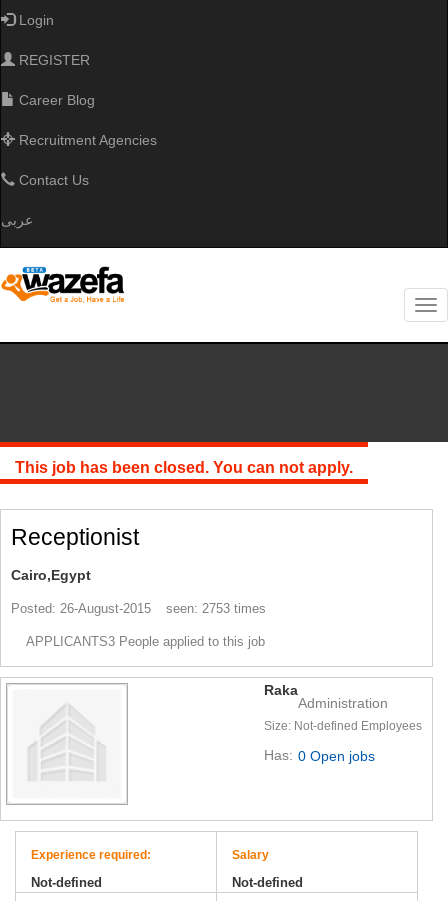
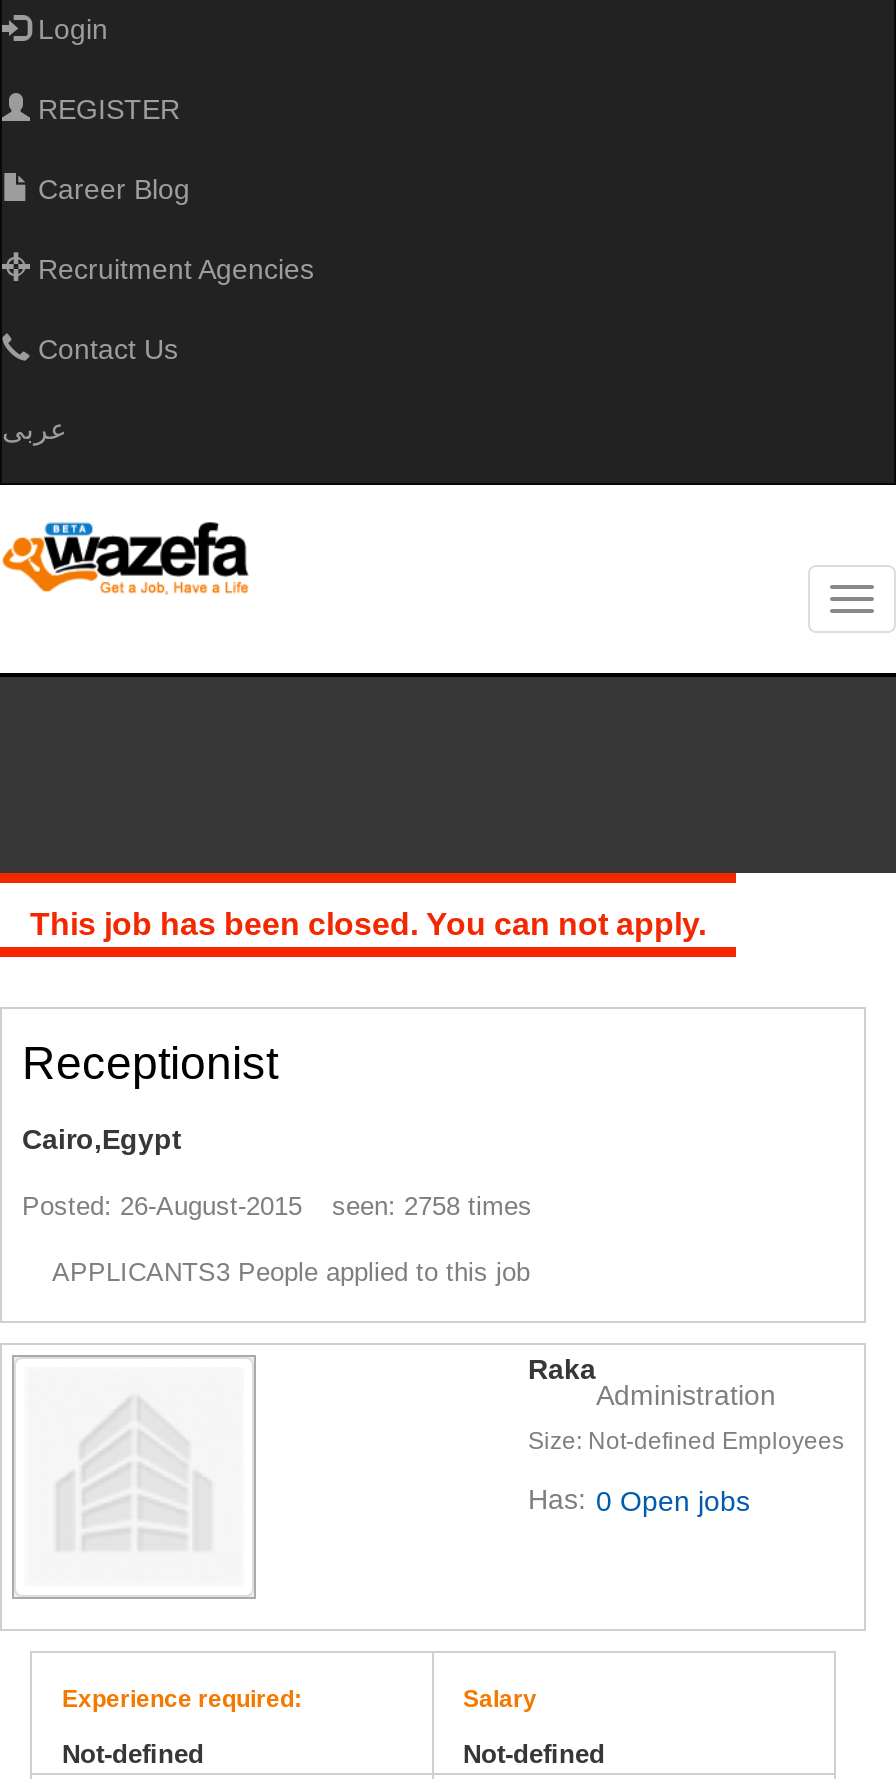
[11,601,266,616] Posted: 26-August-2015 seen: 2753 times -> [22,1191,532,1221] Posted: 26-August-2015 seen: 2758 times

